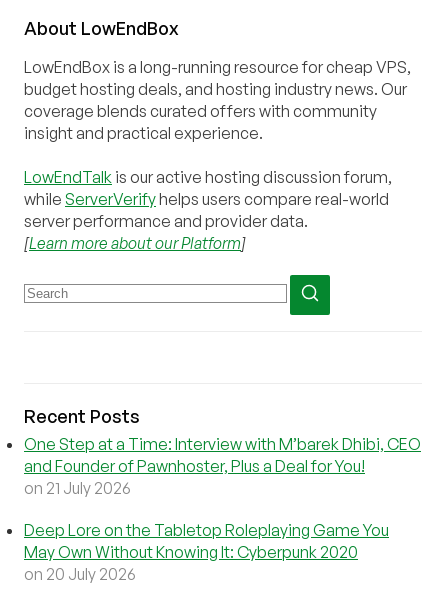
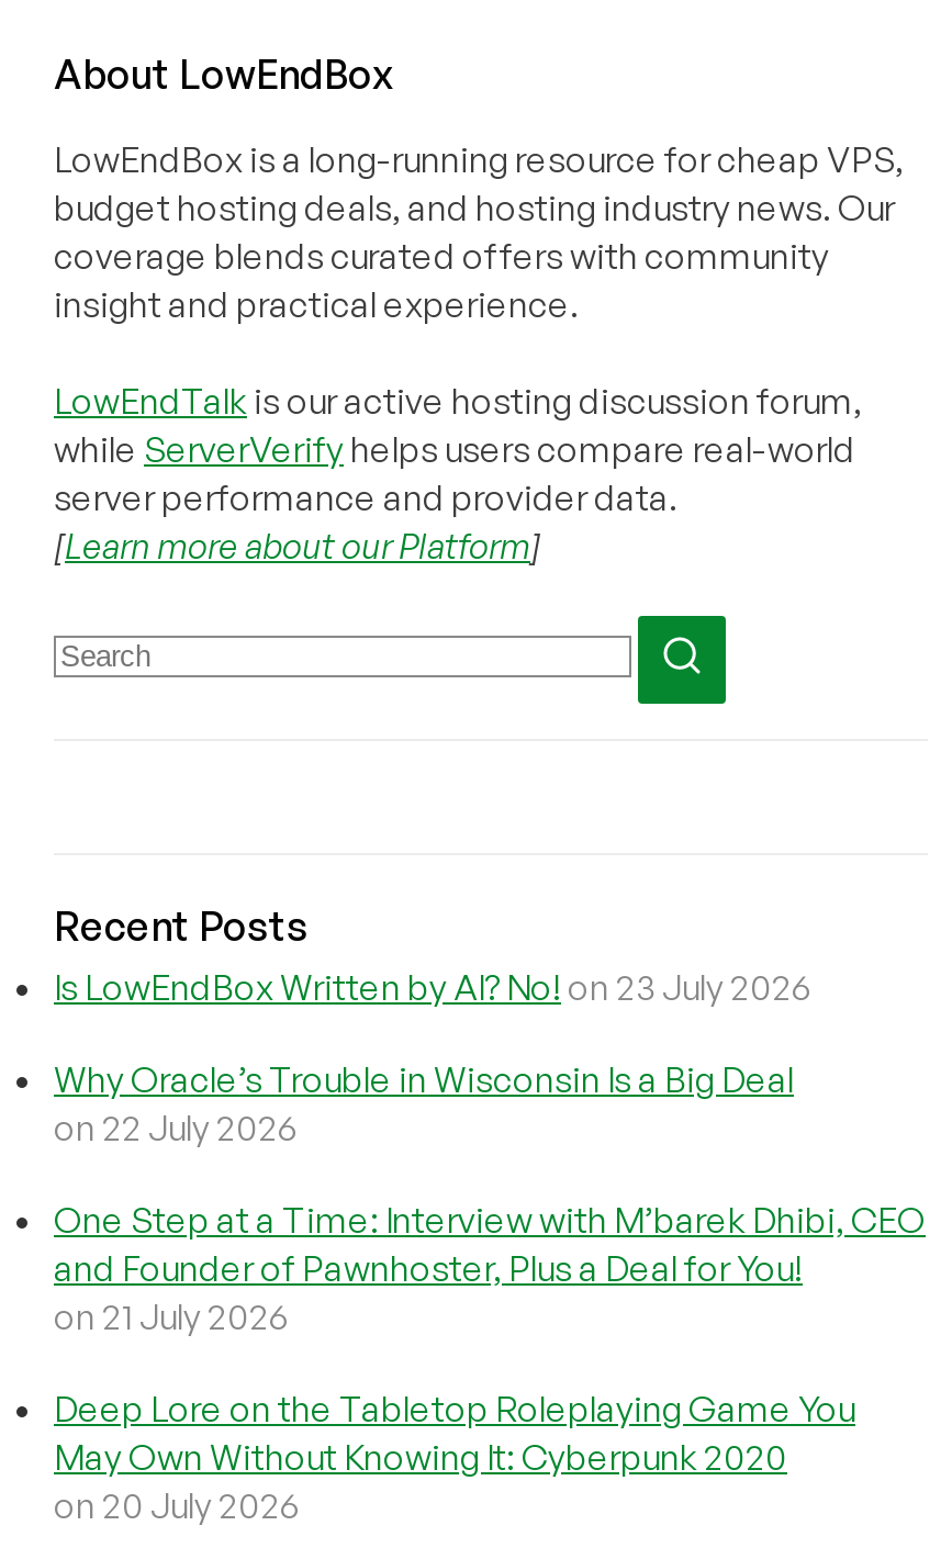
none -> [54,965,811,1149] Is LowEndBox Written by AI? No! on 23 July 2026 | Why Oracle’s Trouble in Wisconsin Is a Big Deal | on 22 July 2026

